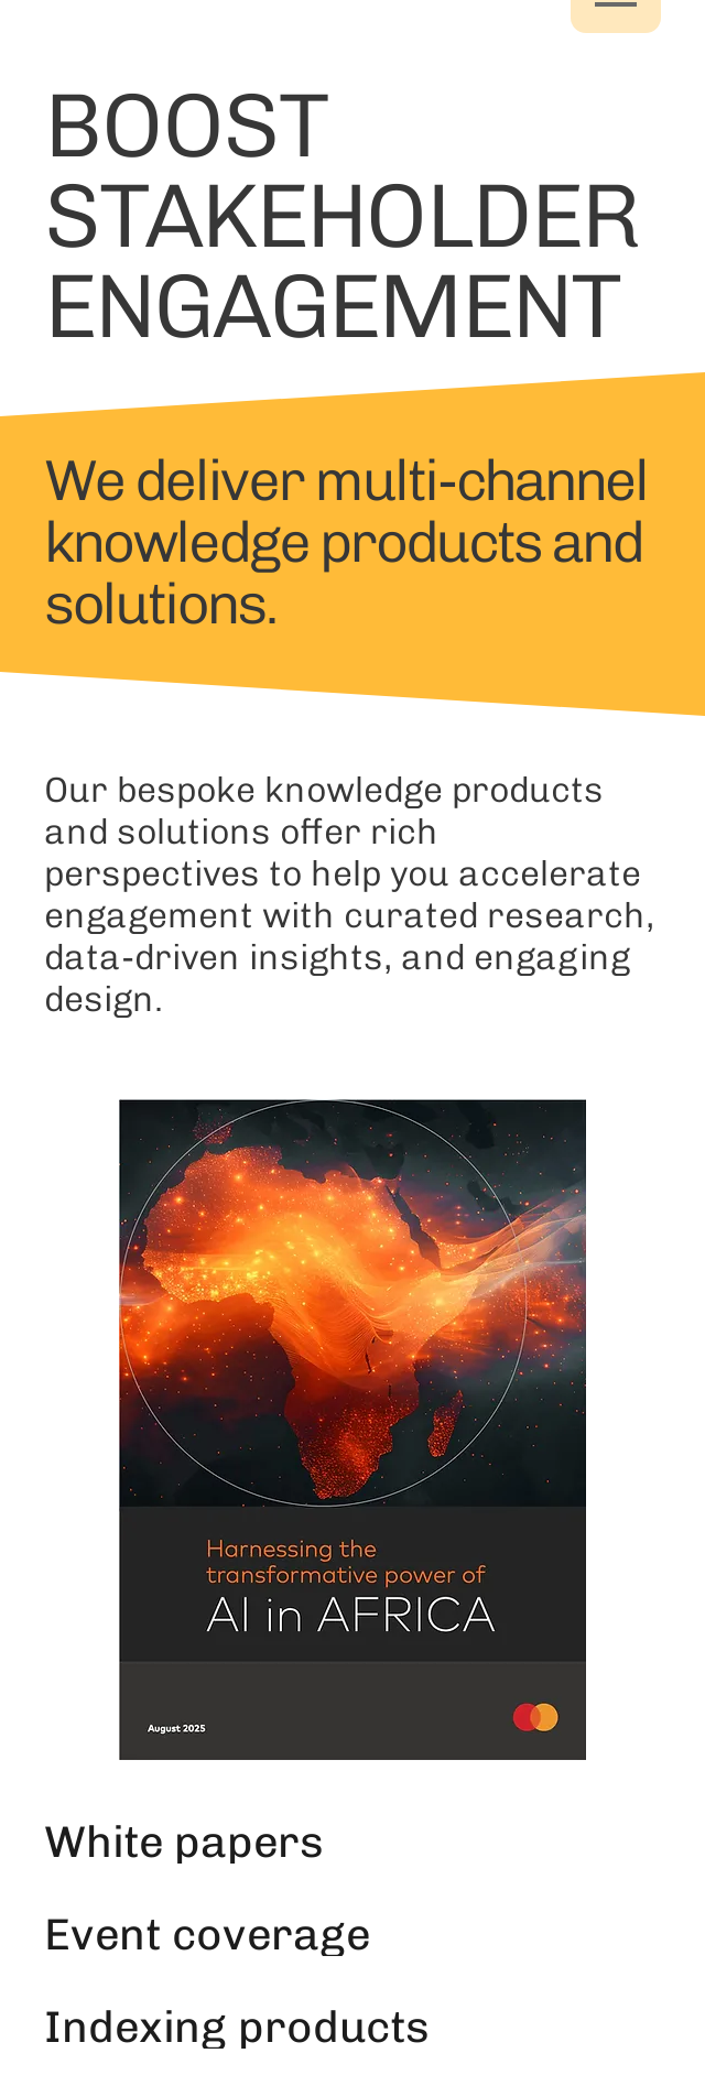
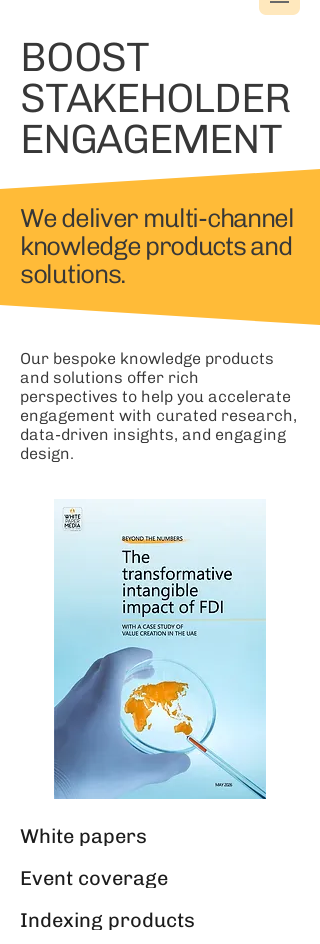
[117,1097,588,1762] [image] -> [53,499,267,800] [image]

